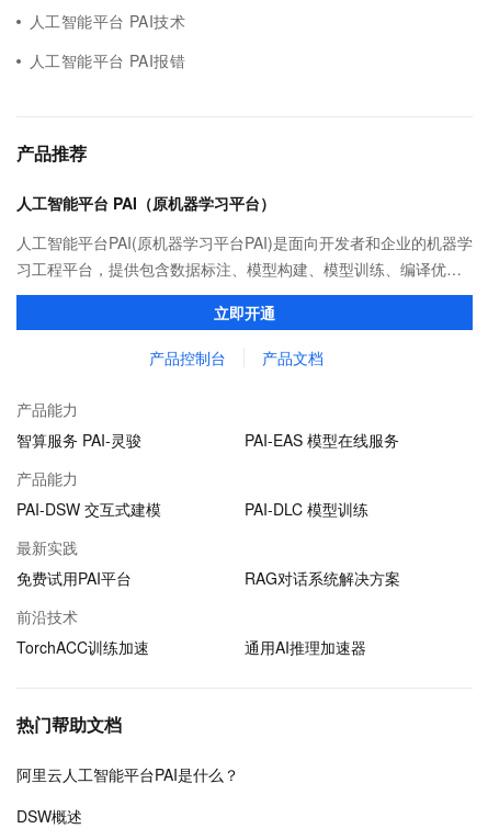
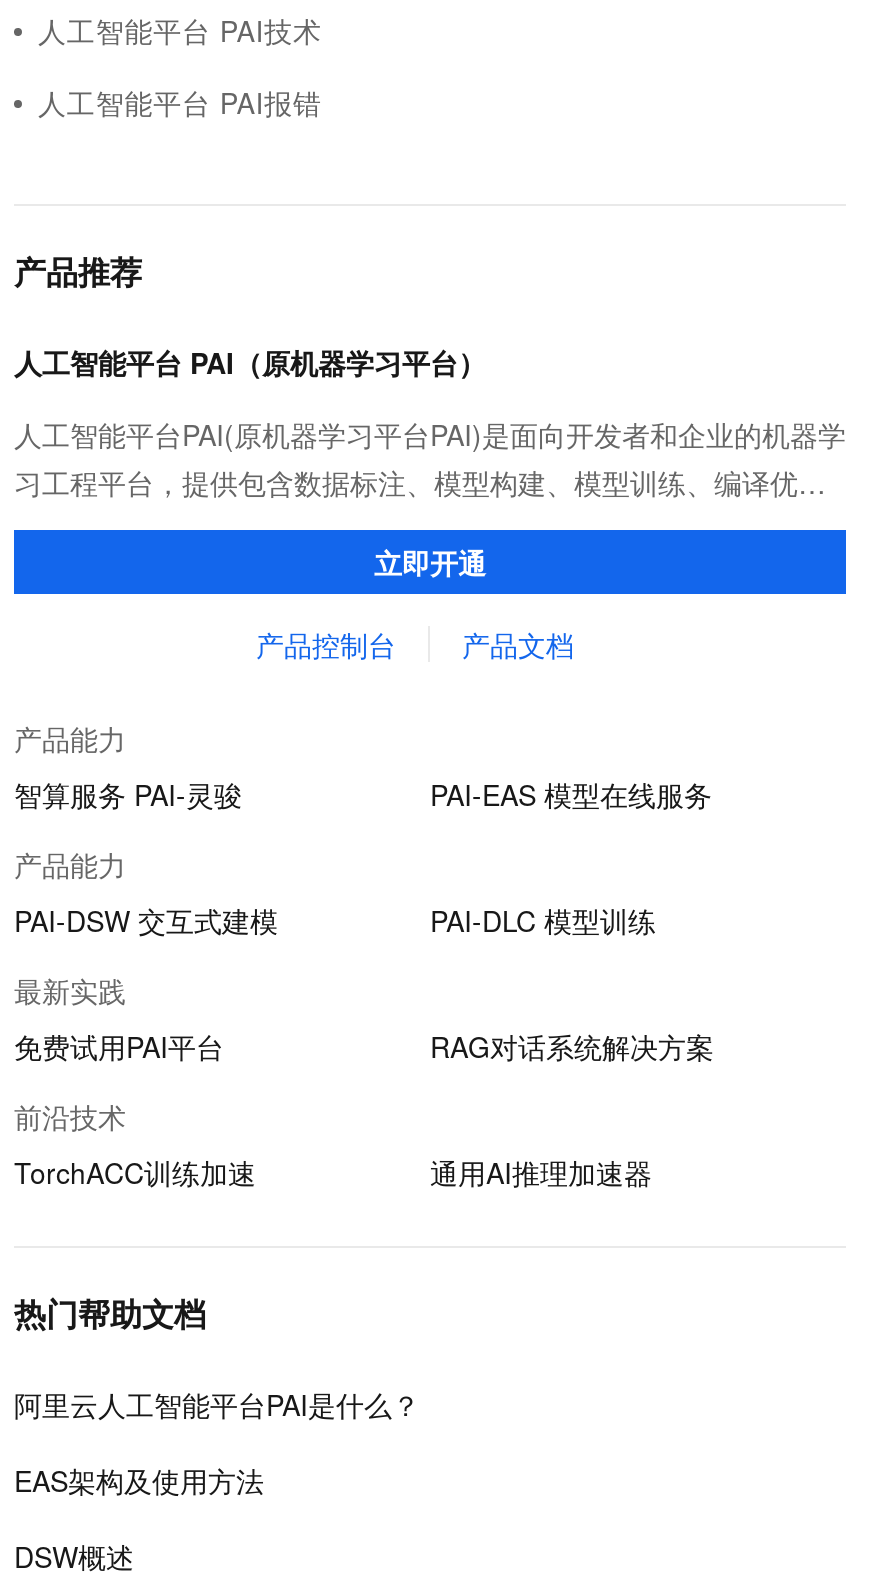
none -> [14,1460,264,1500] EAS架构及使用方法

